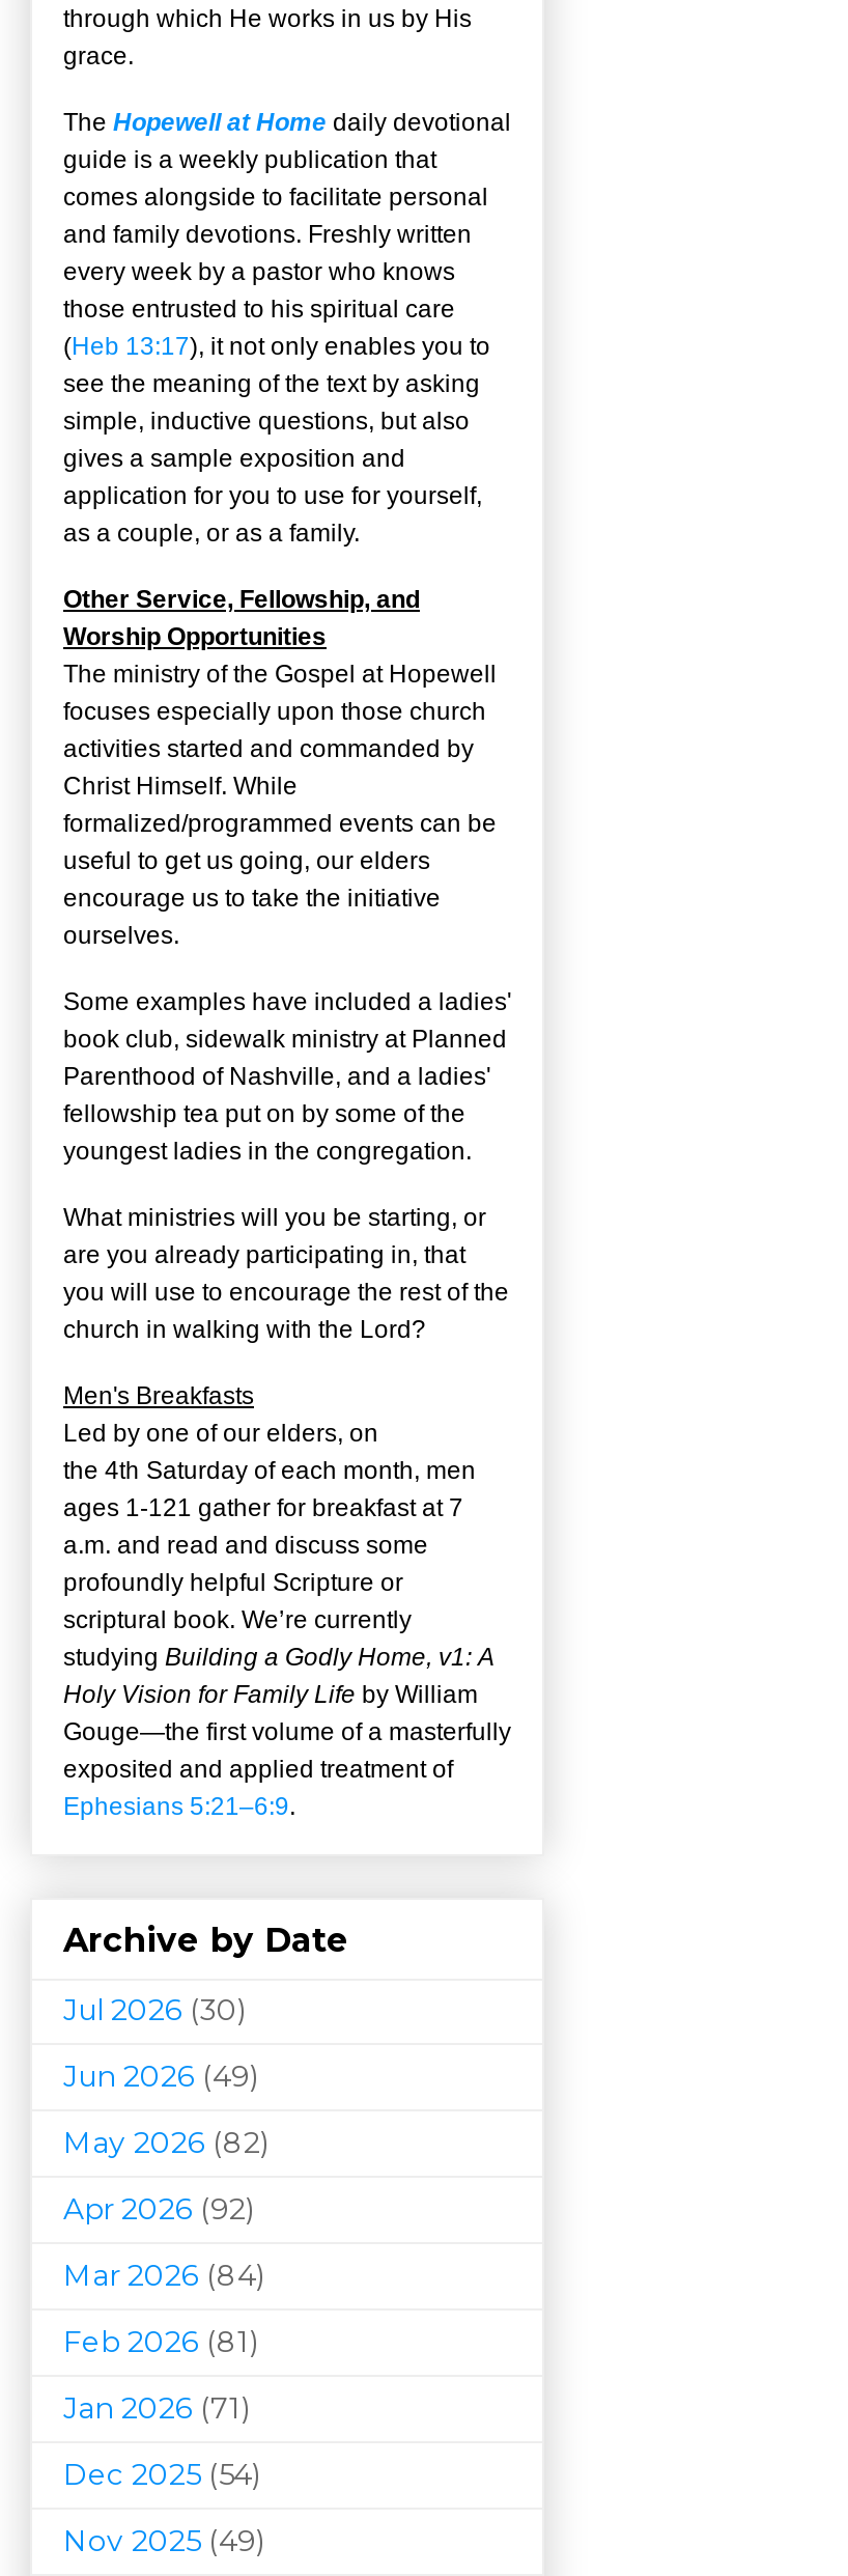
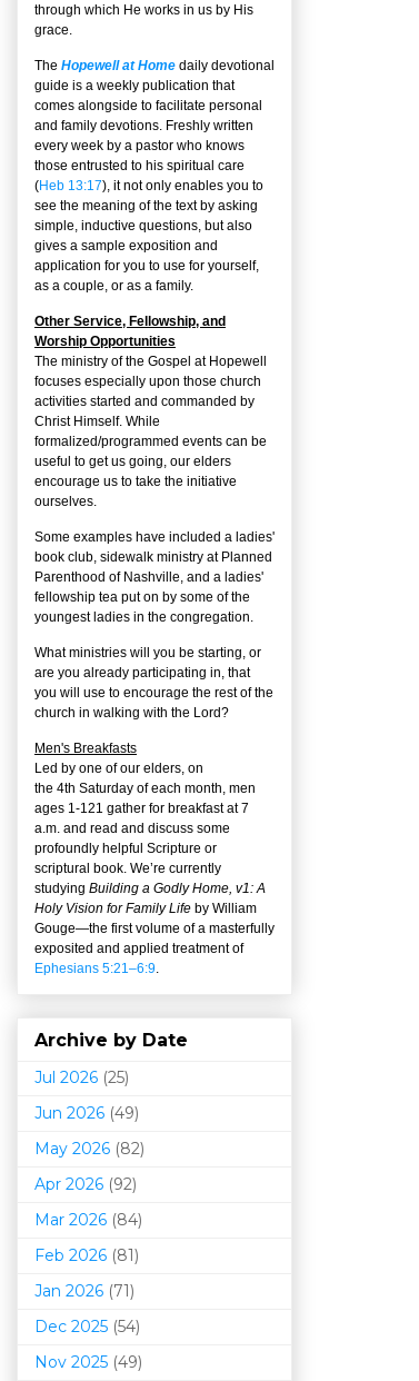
[63,1990,246,2028] Jul 2026 (30) -> [34,1067,129,1087] Jul 2026 (25)

